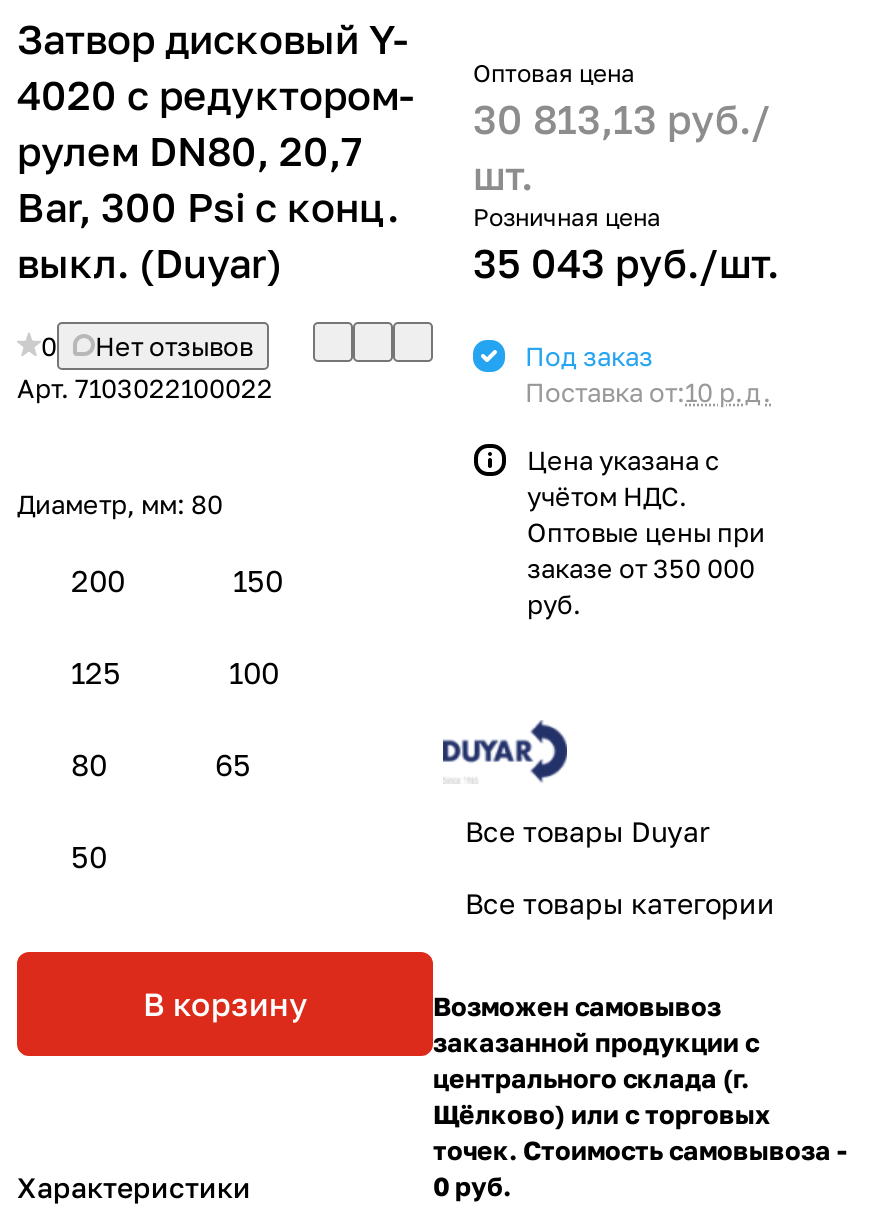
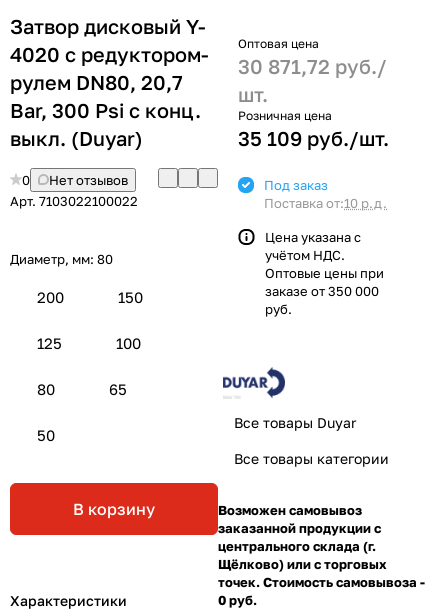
[17,58,771,142] 4020 с редуктором- 30 813,13 руб./ Оптовая цена -> [10,36,387,78] 4020 с редуктором- 30 871,72 руб./ Оптовая цена
[473,238,779,286] 35 043 руб./шт. -> [238,126,389,150] 35 109 руб./шт.

